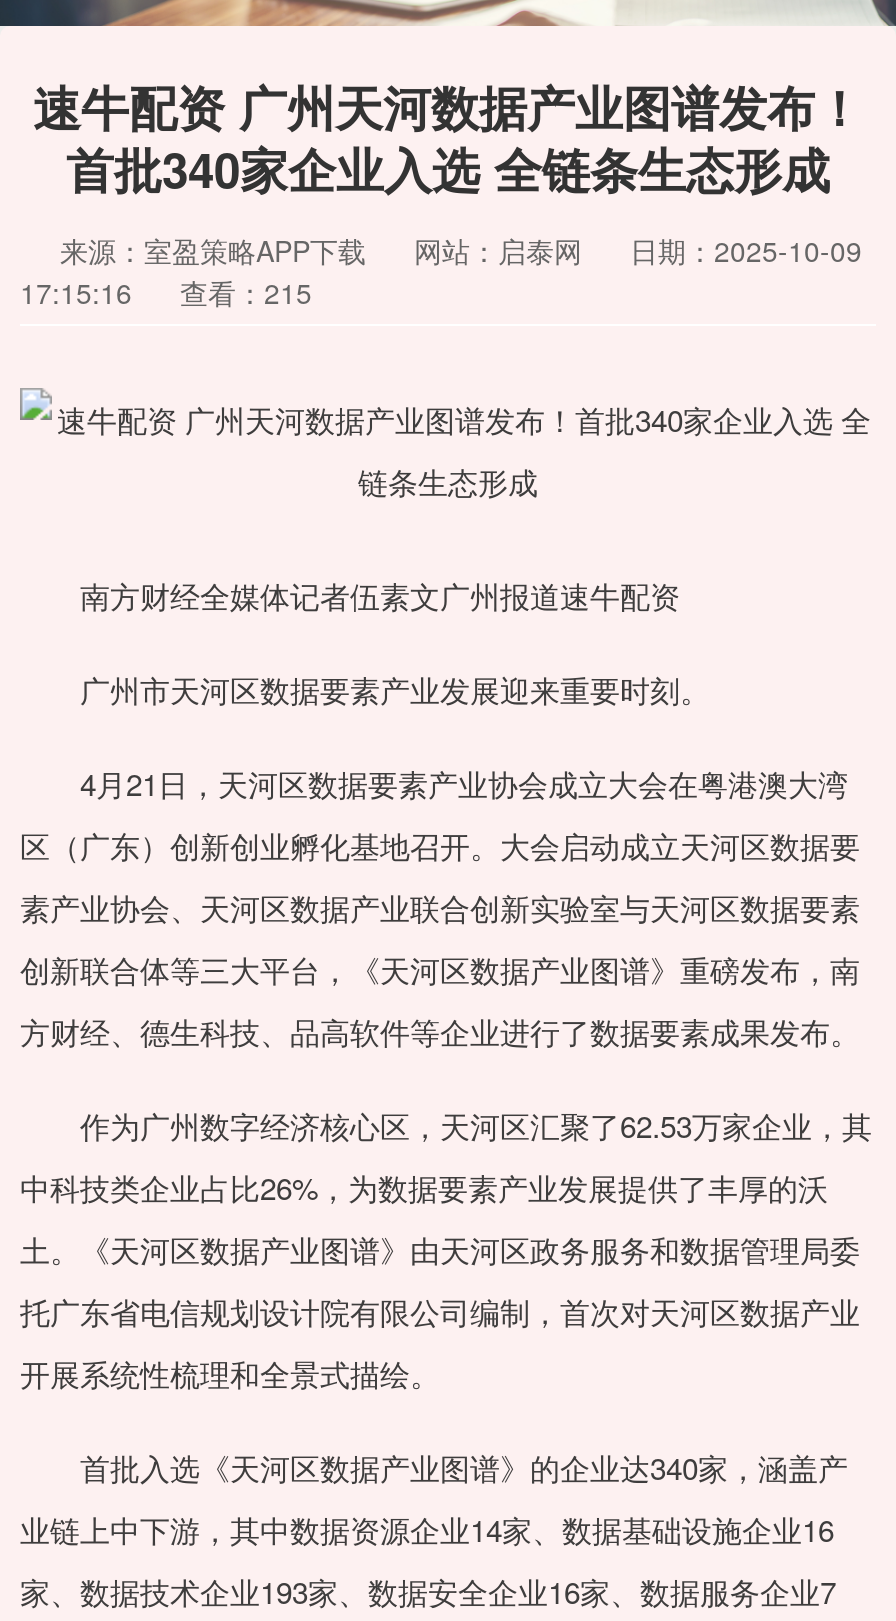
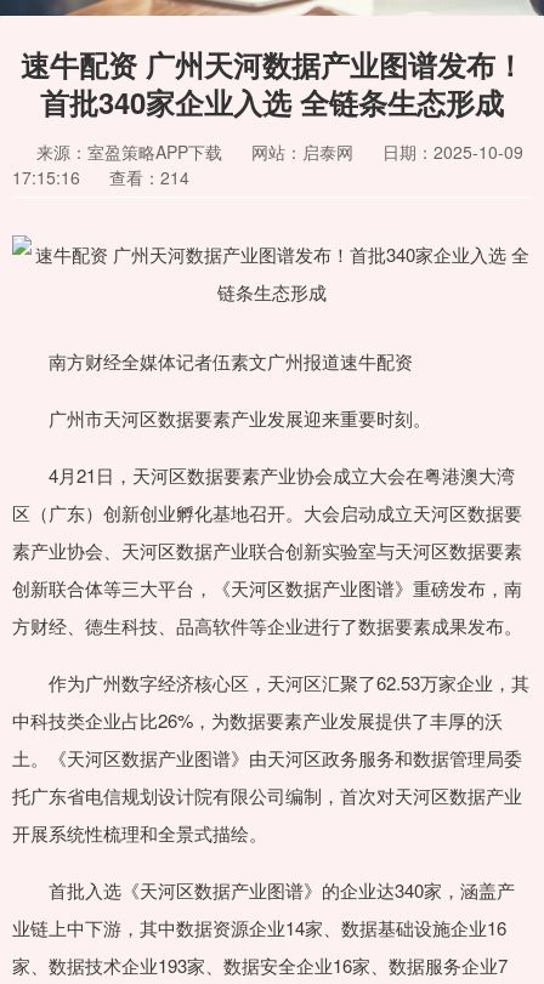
[20,272,312,312] 17:15:16 查看：215 -> [12,165,189,189] 17:15:16 查看：214

